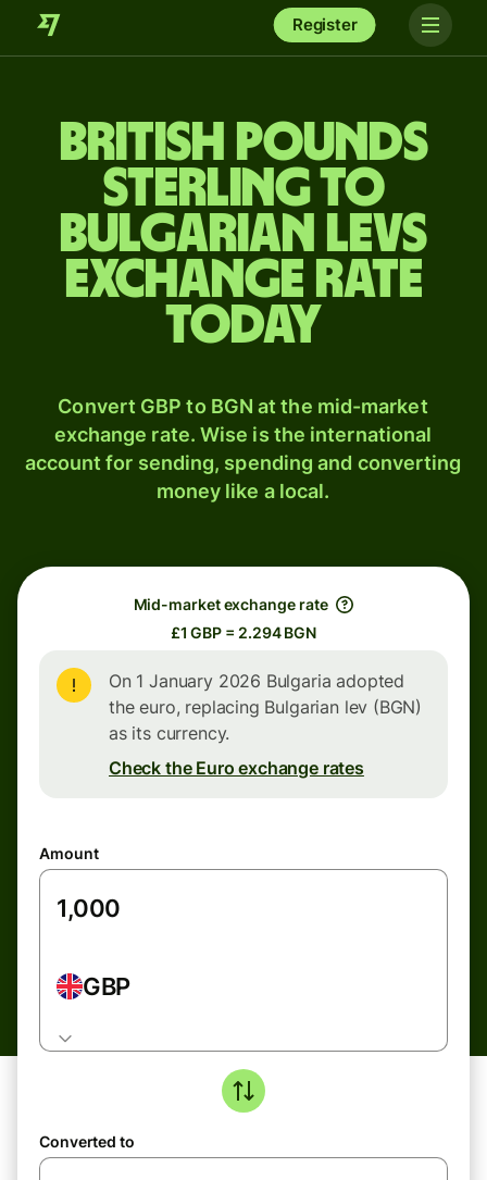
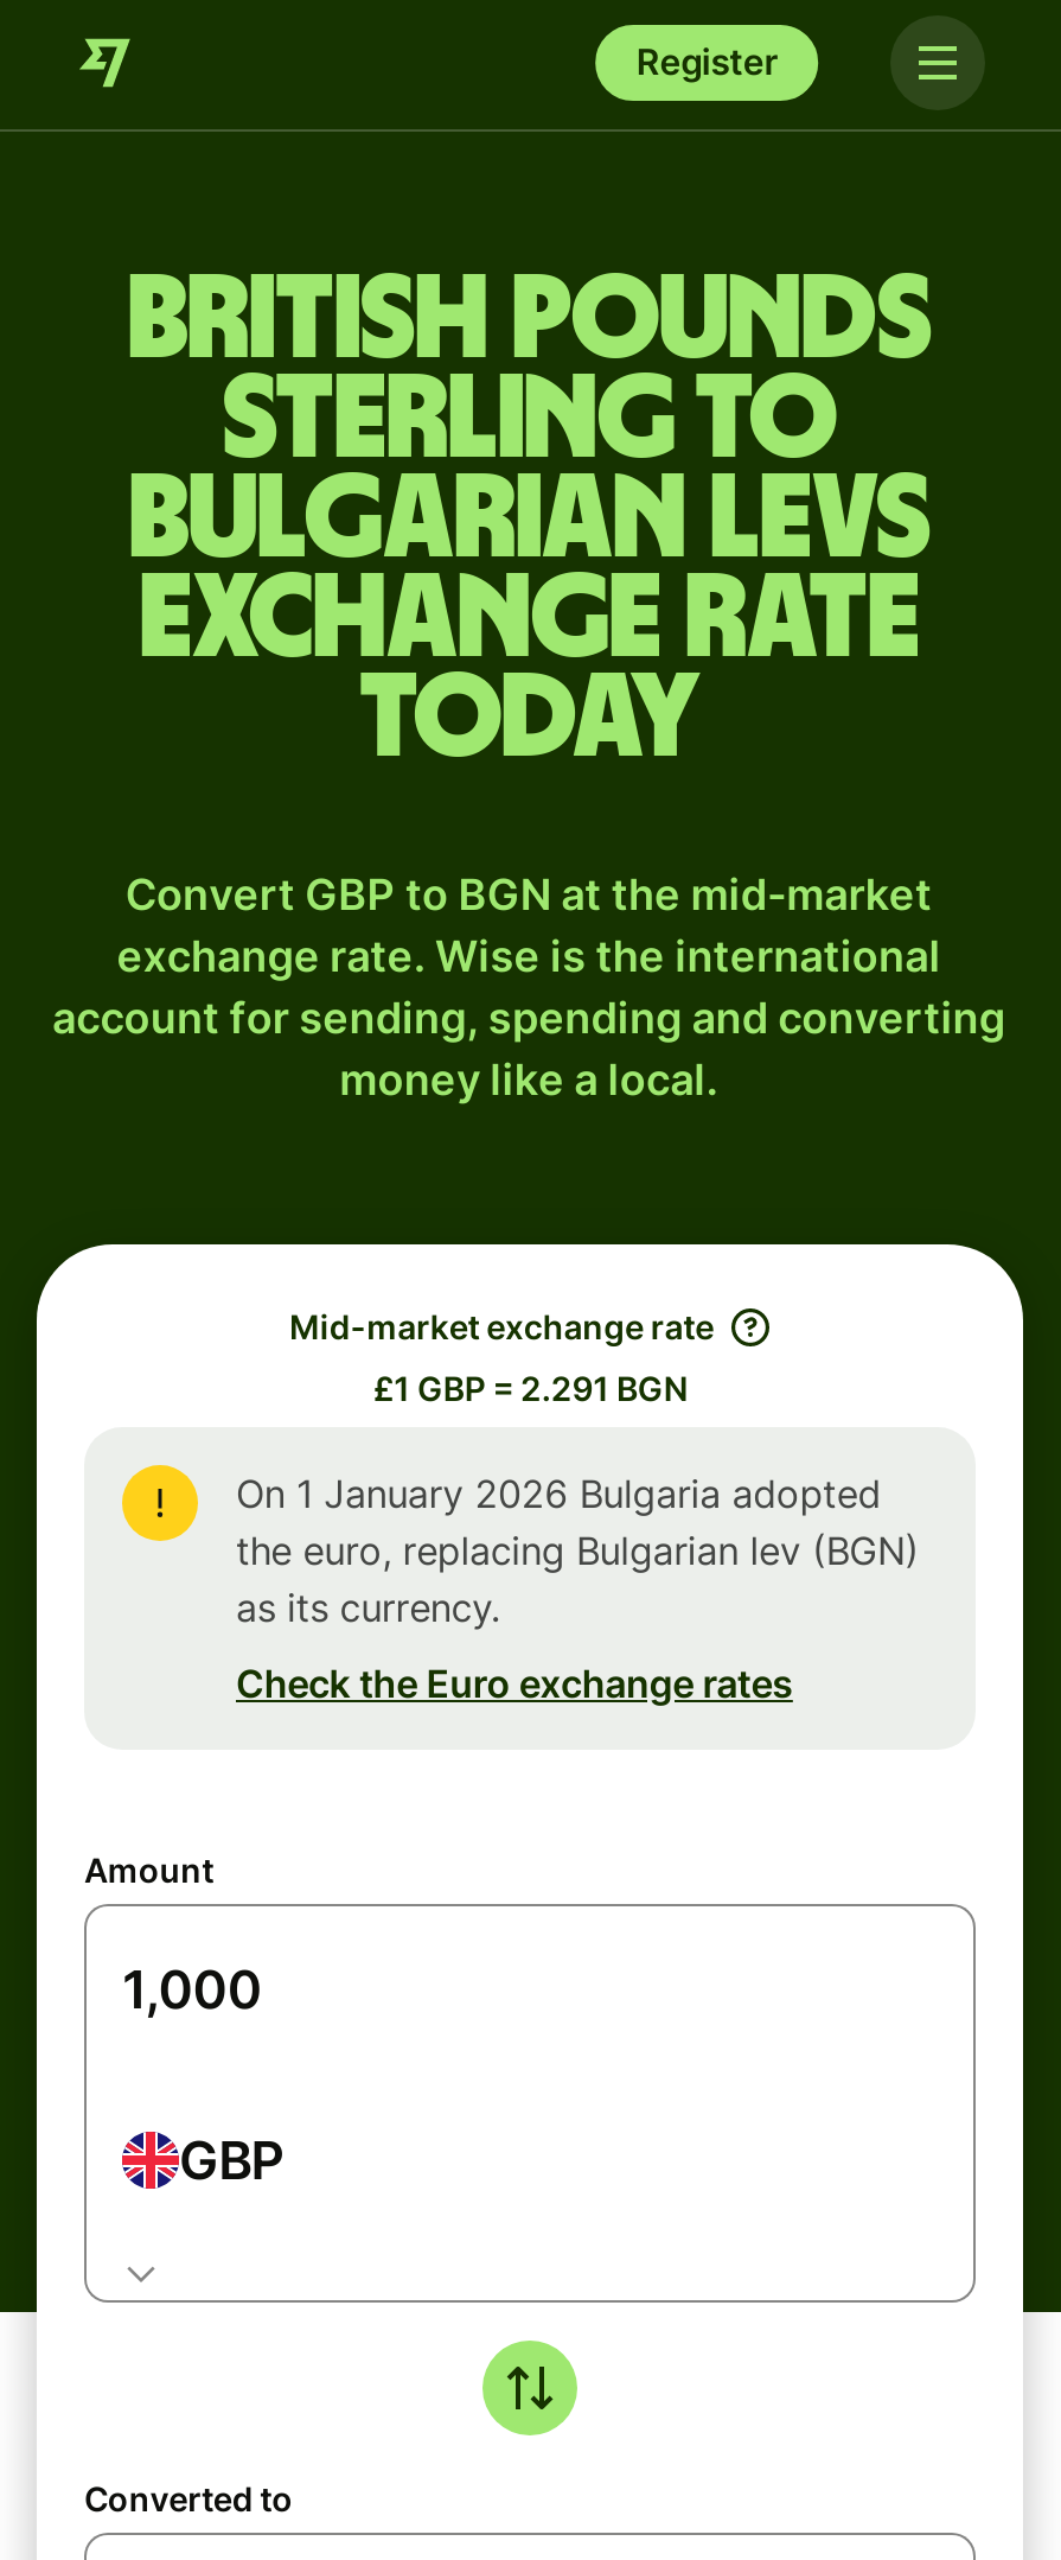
[170,623,317,642] £1 GBP = 2.294 BGN -> [373,1368,687,1408] £1 GBP = 2.291 BGN

